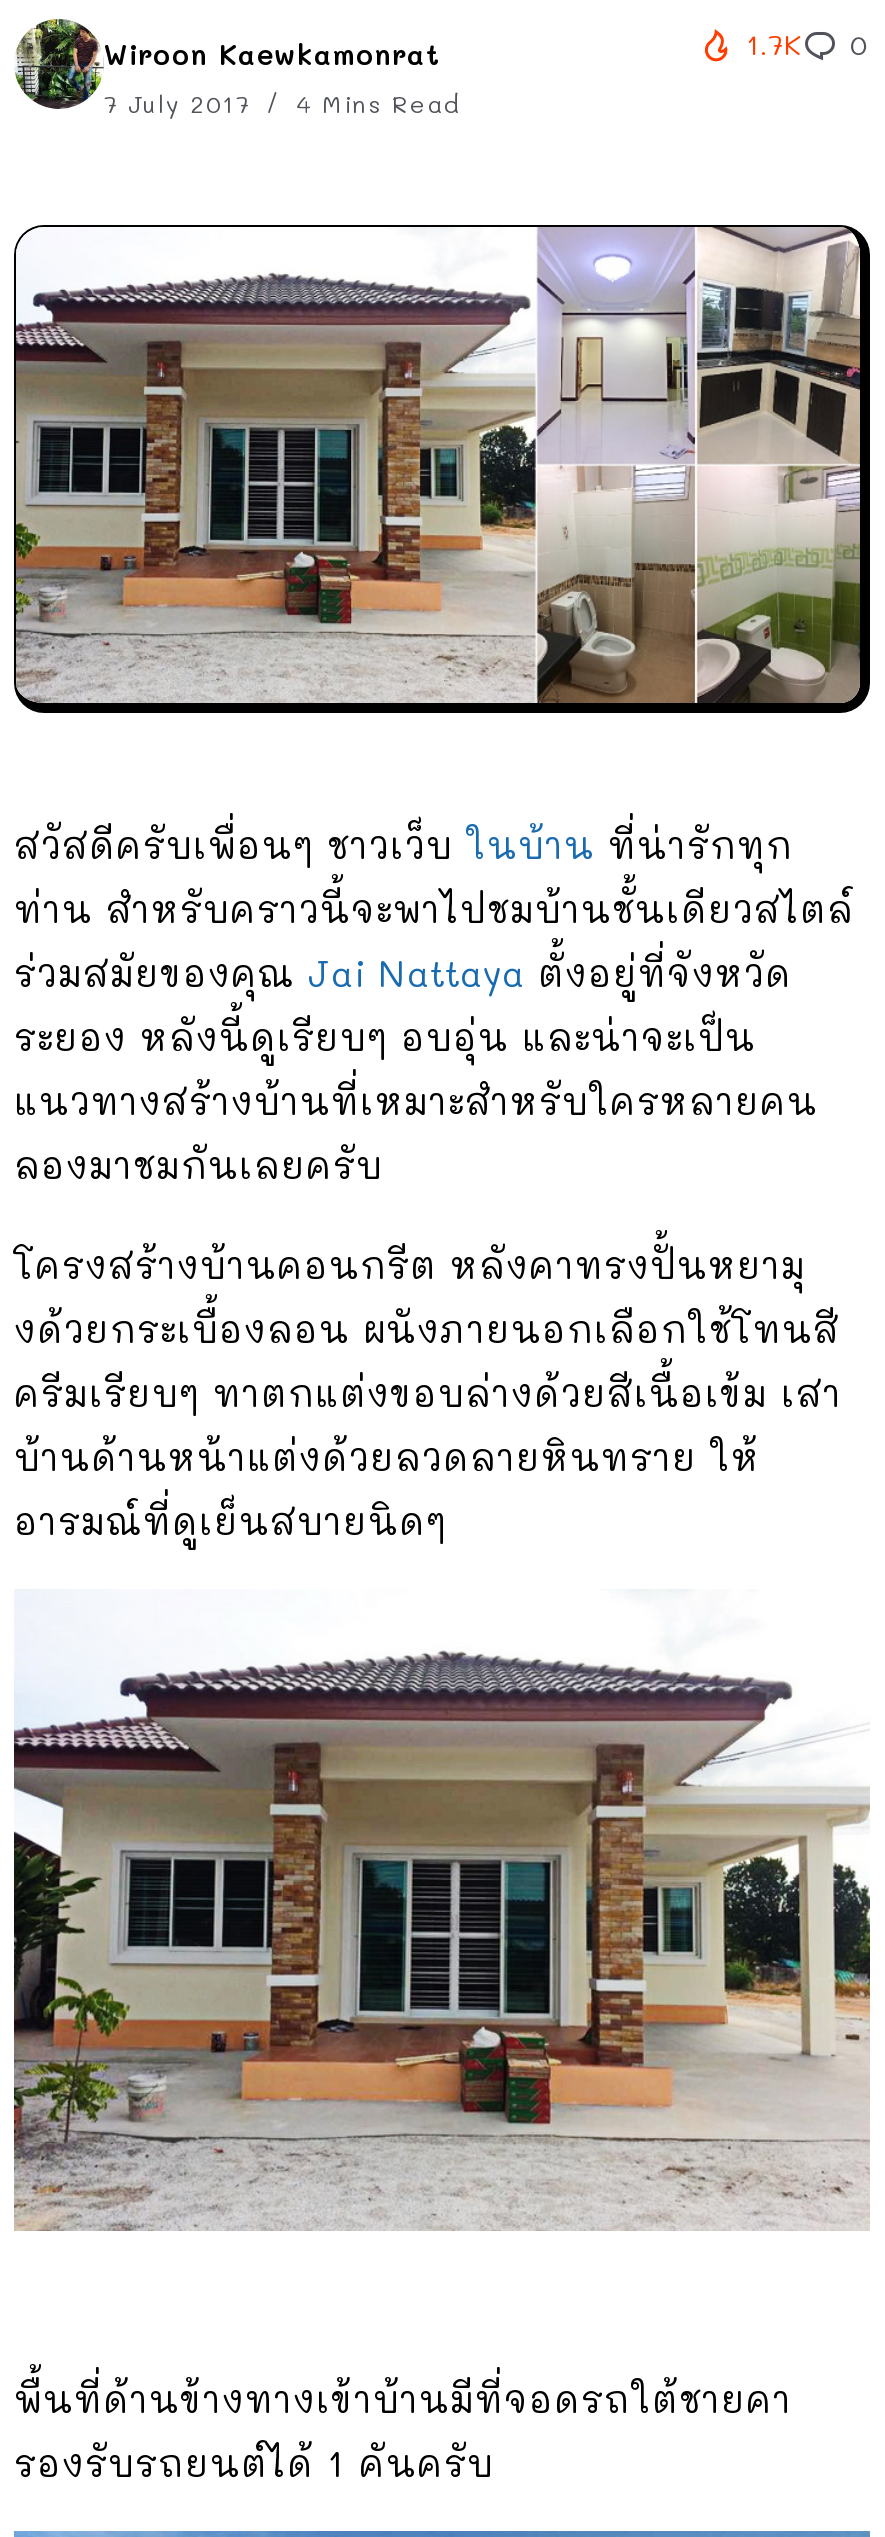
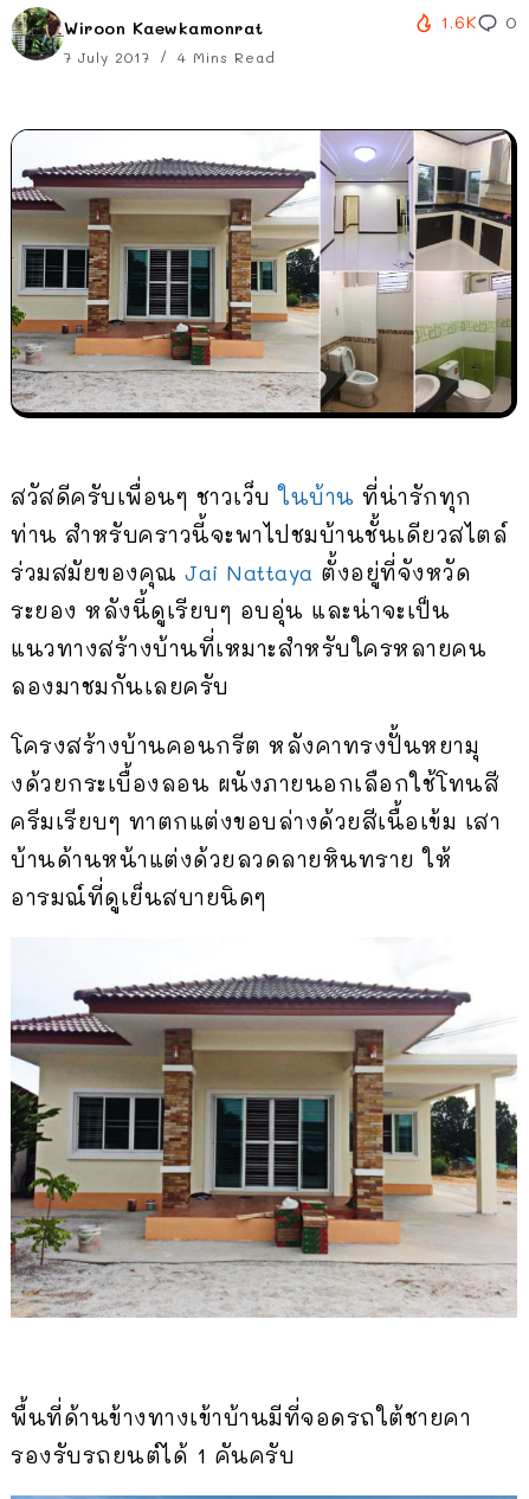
[746,25,802,63] 1.7K -> [441,11,477,33] 1.6K

